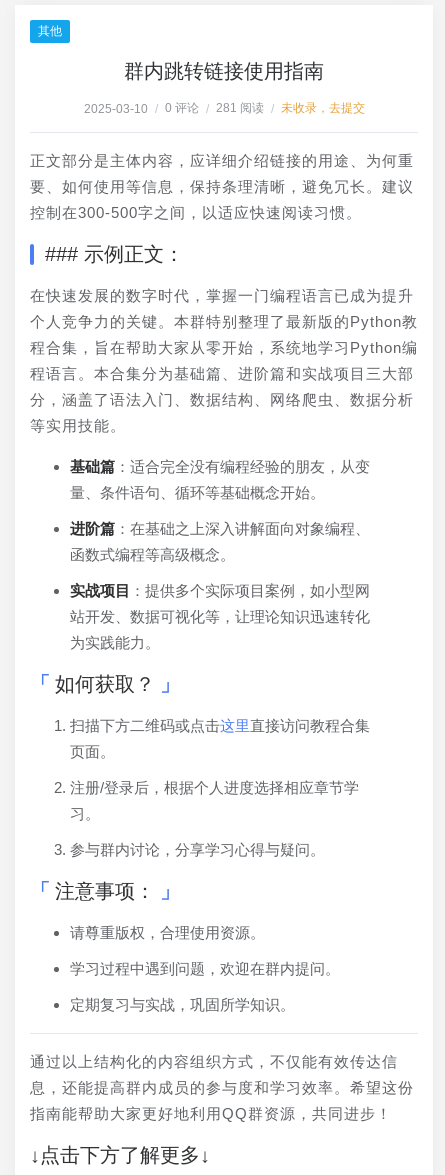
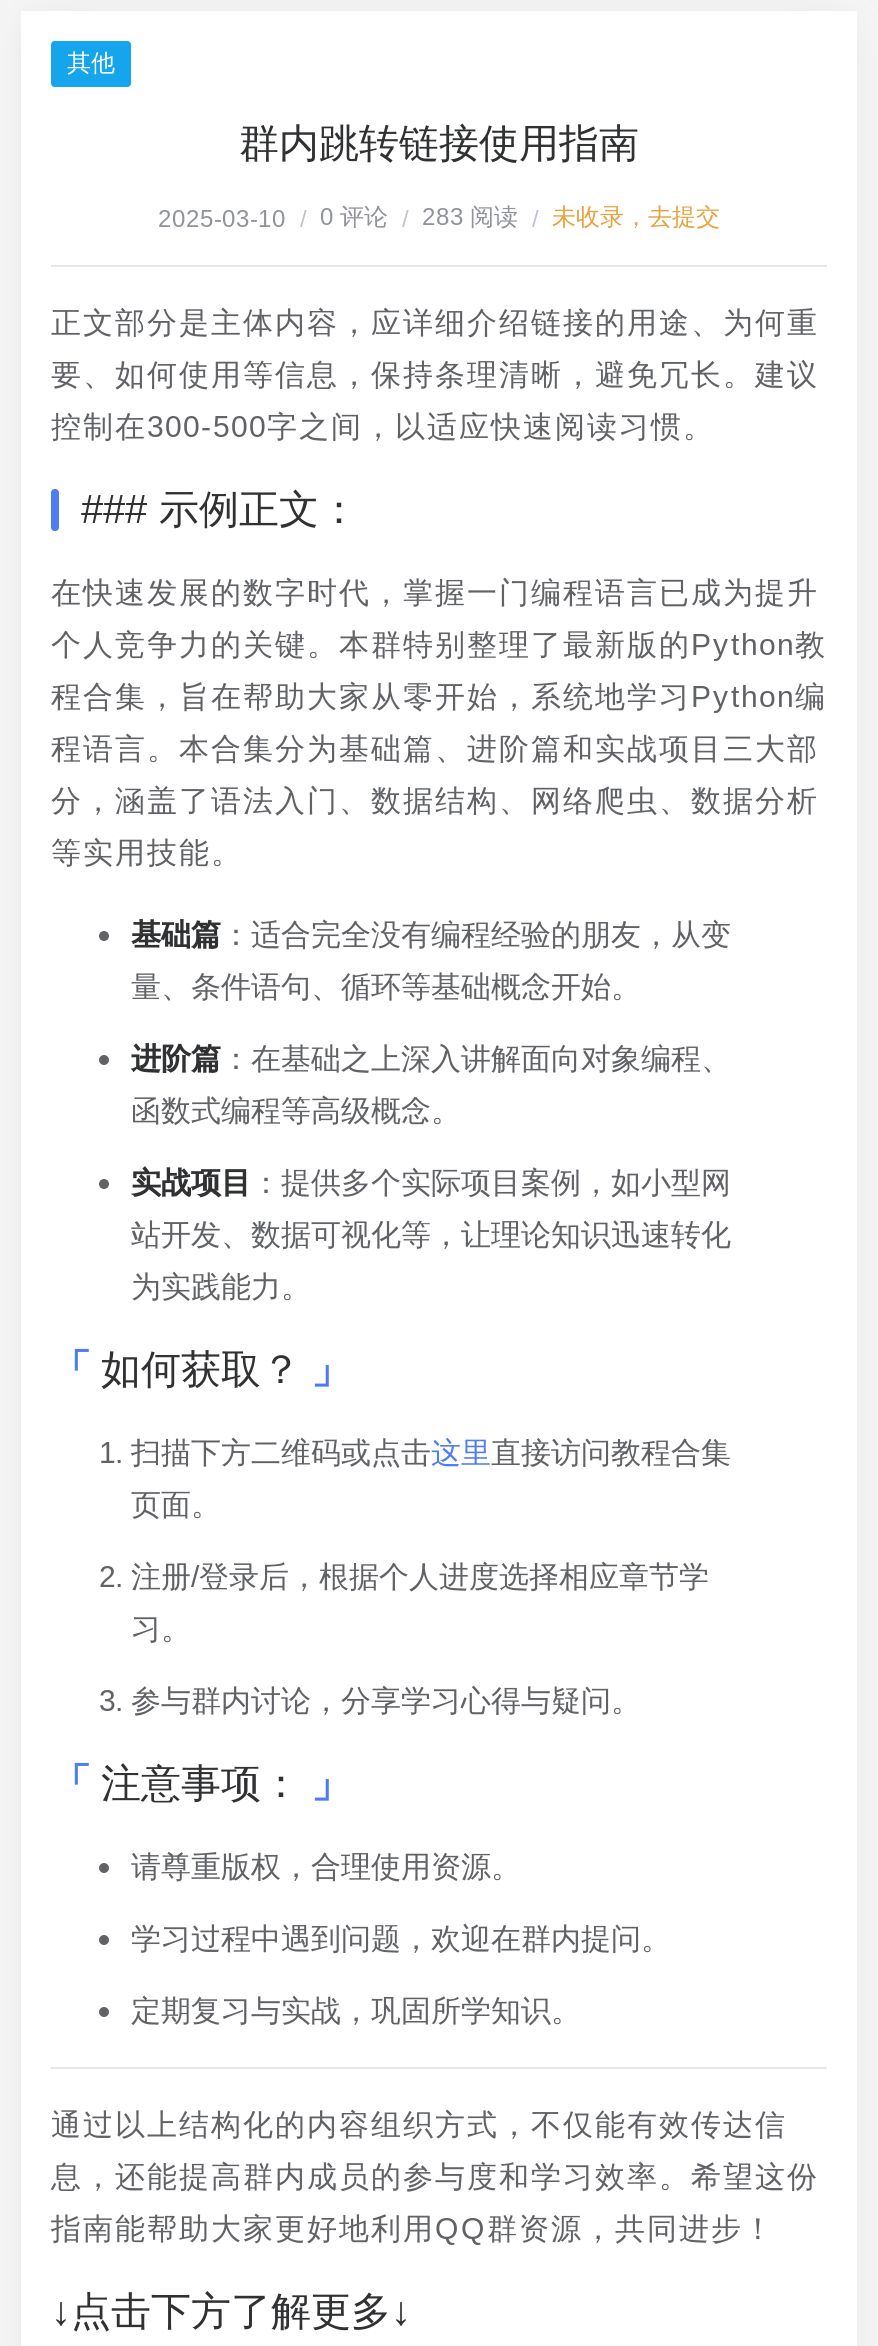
[83,101,364,115] 2025-03-10 / 0 评论 / 281 阅读 / 未收录，去提交 -> [158,203,720,232] 2025-03-10 / 0 评论 / 283 阅读 / 未收录，去提交

